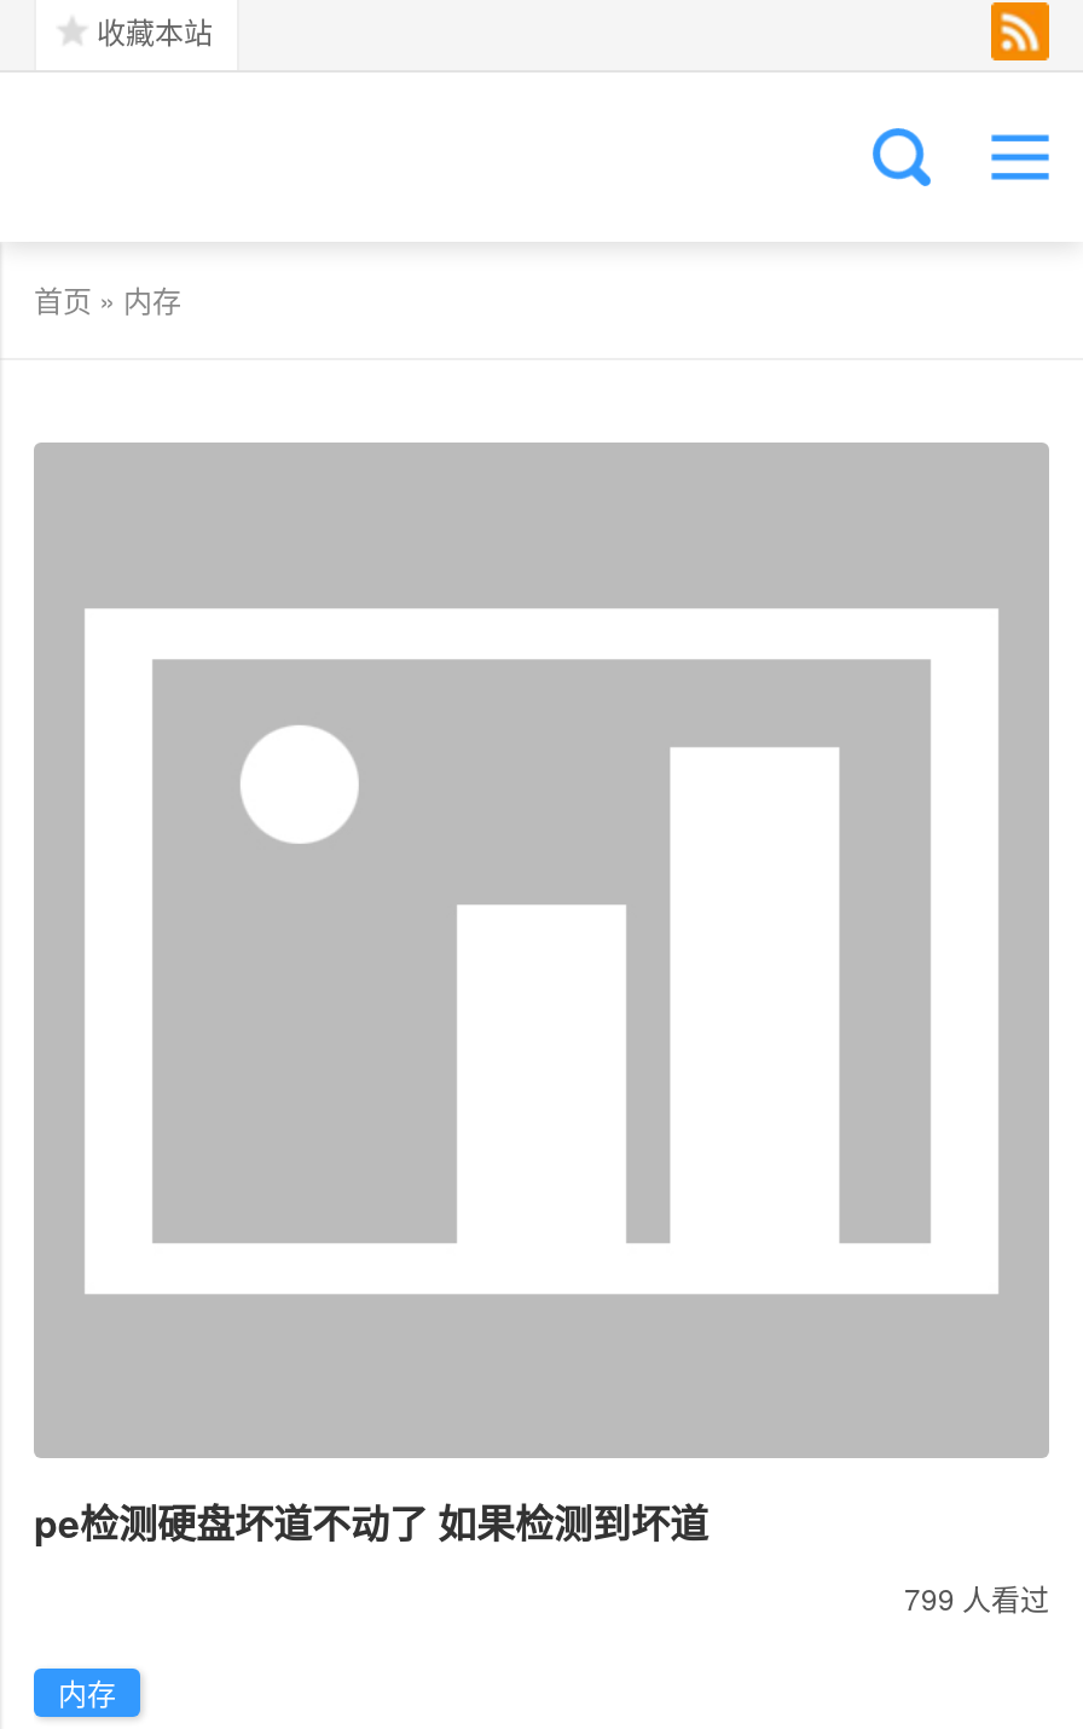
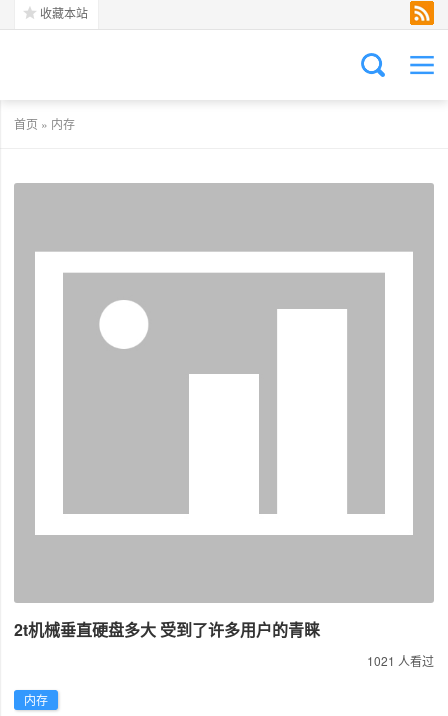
[34,1494,708,1550] pe检测硬盘坏道不动了 如果检测到坏道 -> [14,618,320,641] 2t机械垂直硬盘多大 受到了许多用户的青睐
[904,1577,1049,1618] 799 人看过 -> [367,652,434,669] 1021 人看过

